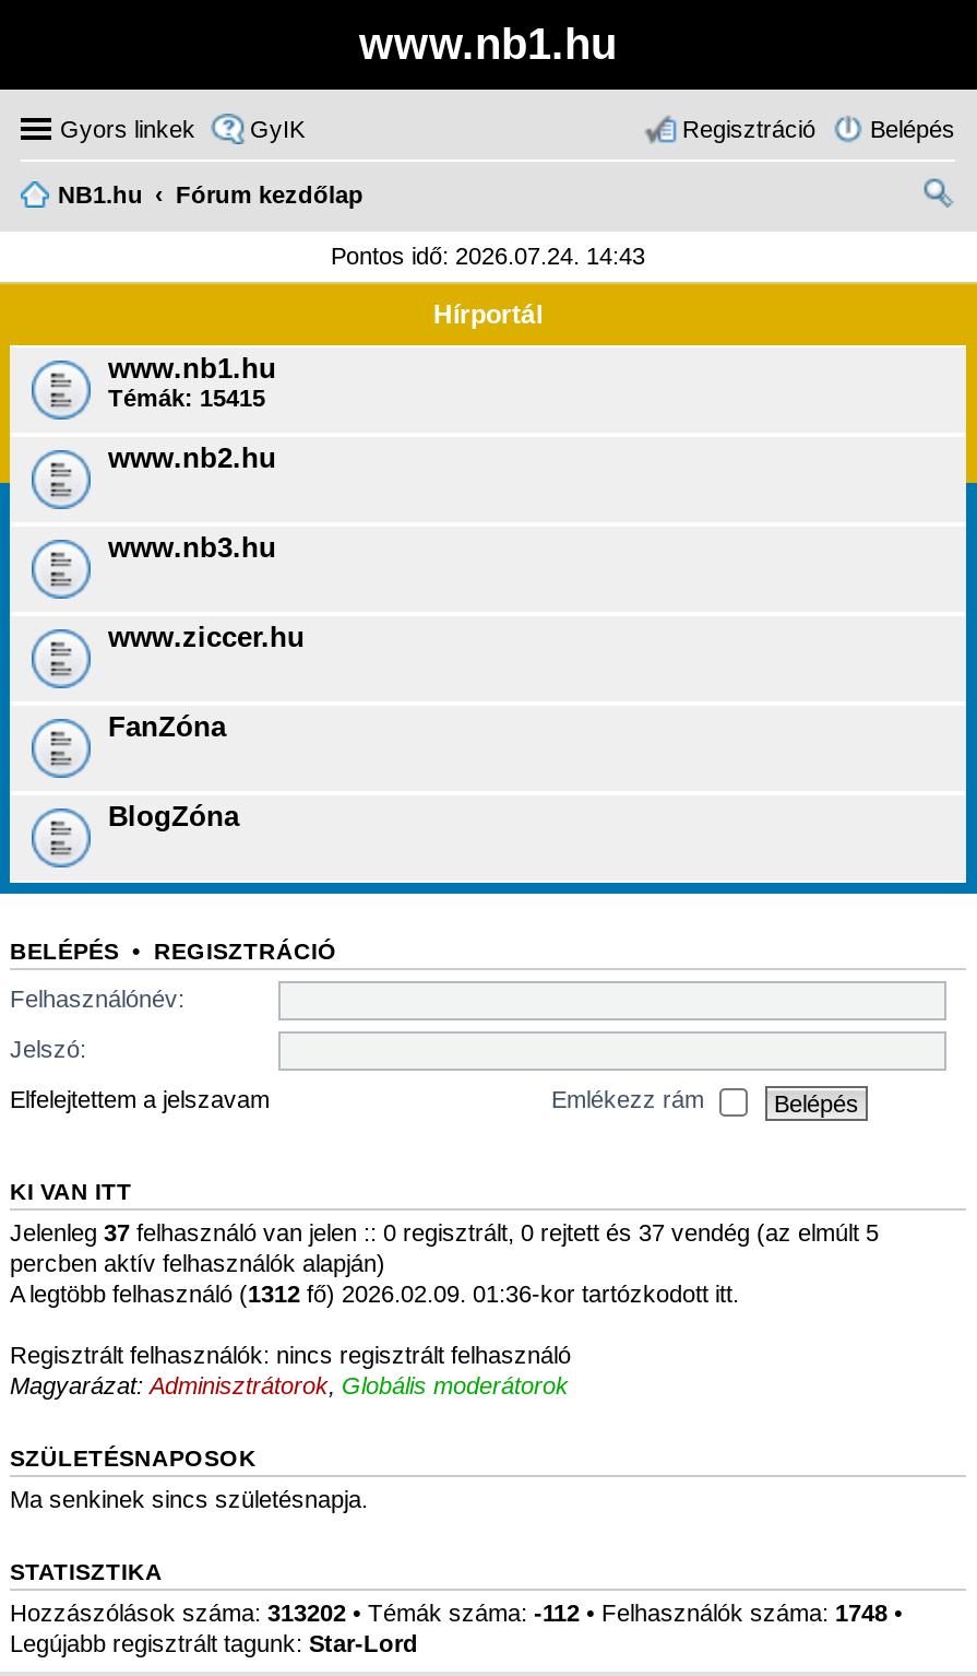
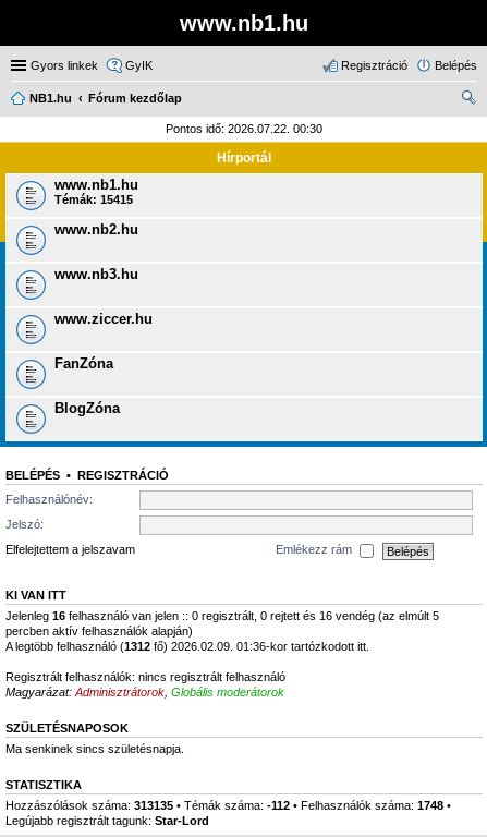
[331,243,645,269] Pontos idő: 2026.07.24. 14:43 -> [166,122,322,135] Pontos idő: 2026.07.22. 00:30
[10,1219,879,1246] Jelenleg 37 felhasználó van jelen :: 0 regisztrált, 0 rejtett és 37 vendég (az elmúlt 5 -> [5,609,439,622] Jelenleg 16 felhasználó van jelen :: 0 regisztrált, 0 rejtett és 16 vendég (az elmúlt 5
[10,1600,903,1626] Hozzászólások száma: 313202 • Témák száma: -112 • Felhasználók száma: 1748 • -> [5,799,451,812] Hozzászólások száma: 313135 • Témák száma: -112 • Felhasználók száma: 1748 •

